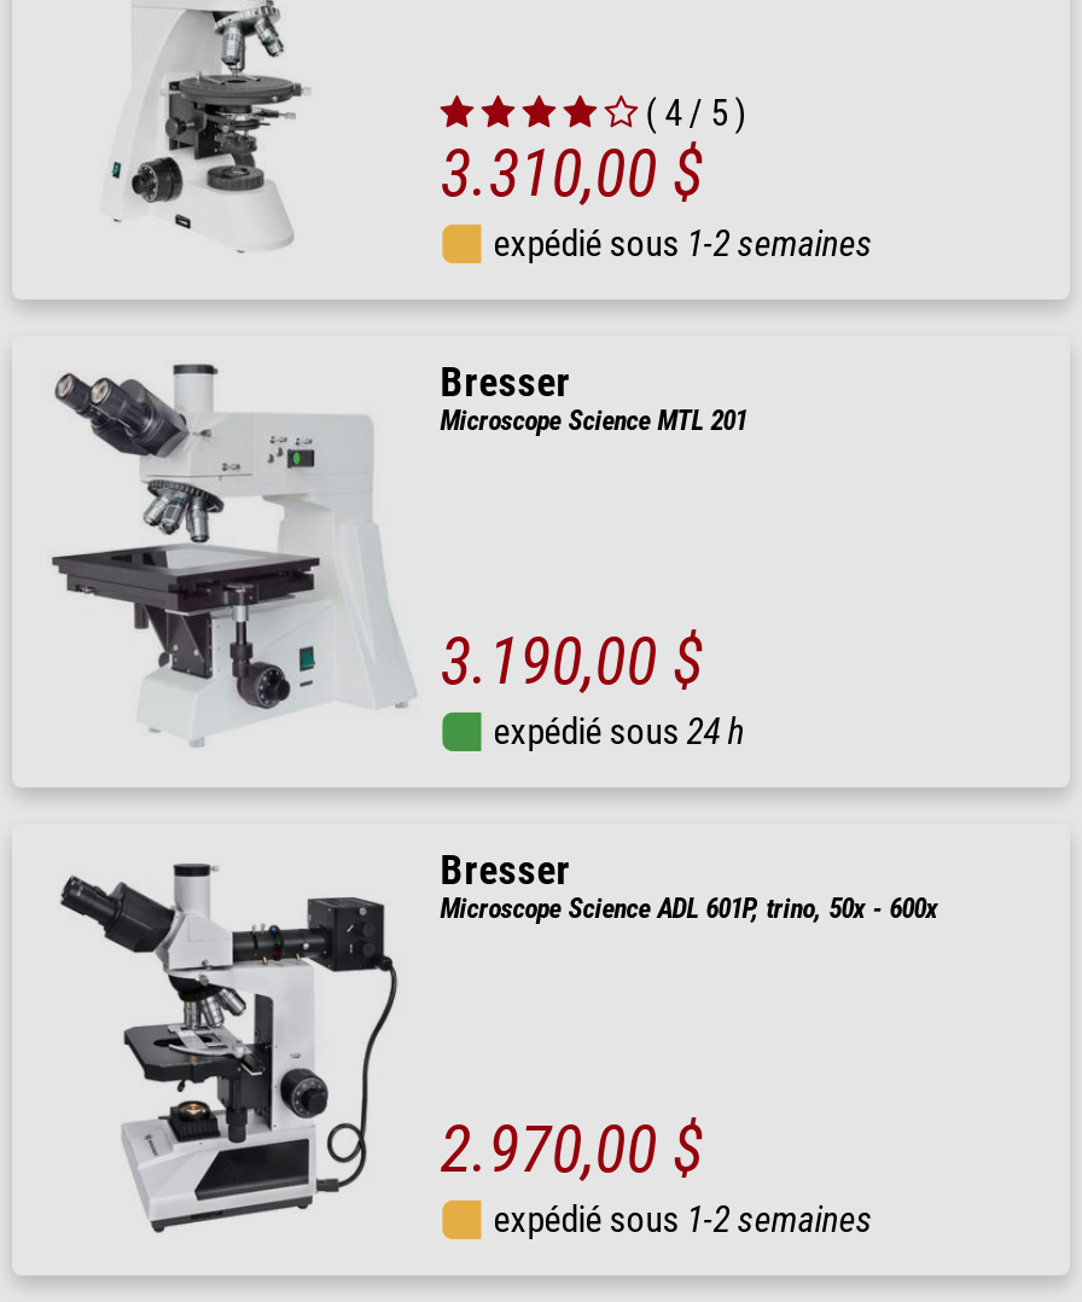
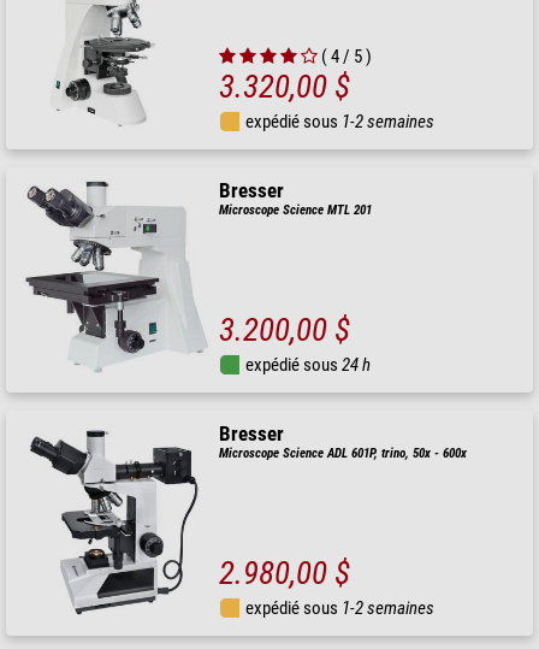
[440,134,703,212] 3.310,00 $ -> [219,67,350,105] 3.320,00 $
[440,623,703,700] 3.190,00 $ -> [219,310,350,349] 3.200,00 $
[440,1111,703,1188] 2.970,00 $ -> [219,554,350,592] 2.980,00 $

